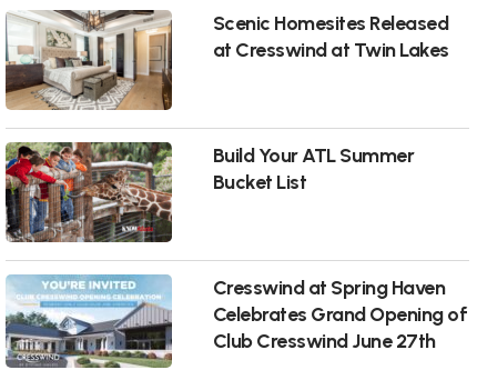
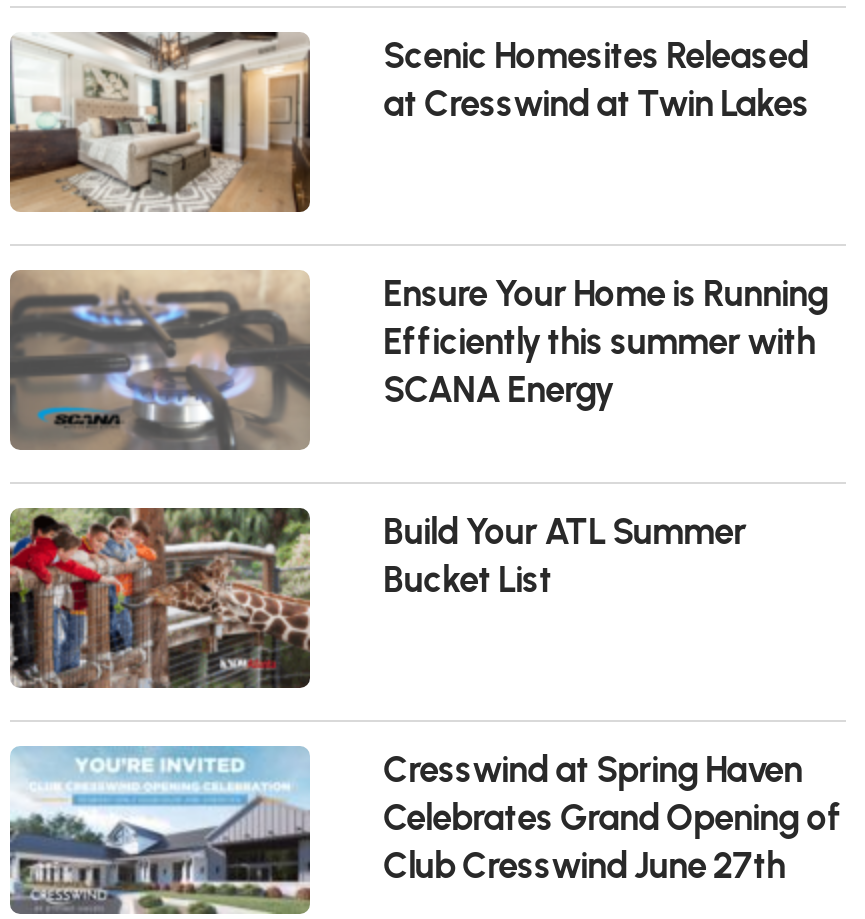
none -> [10,270,828,450] [image] | Ensure Your Home is Running | Efficiently this summer with | SCANA Energy

